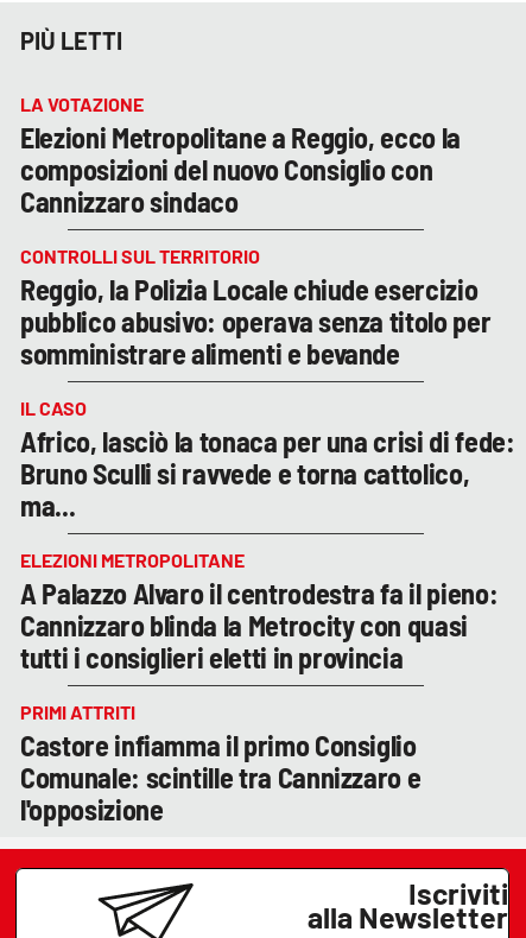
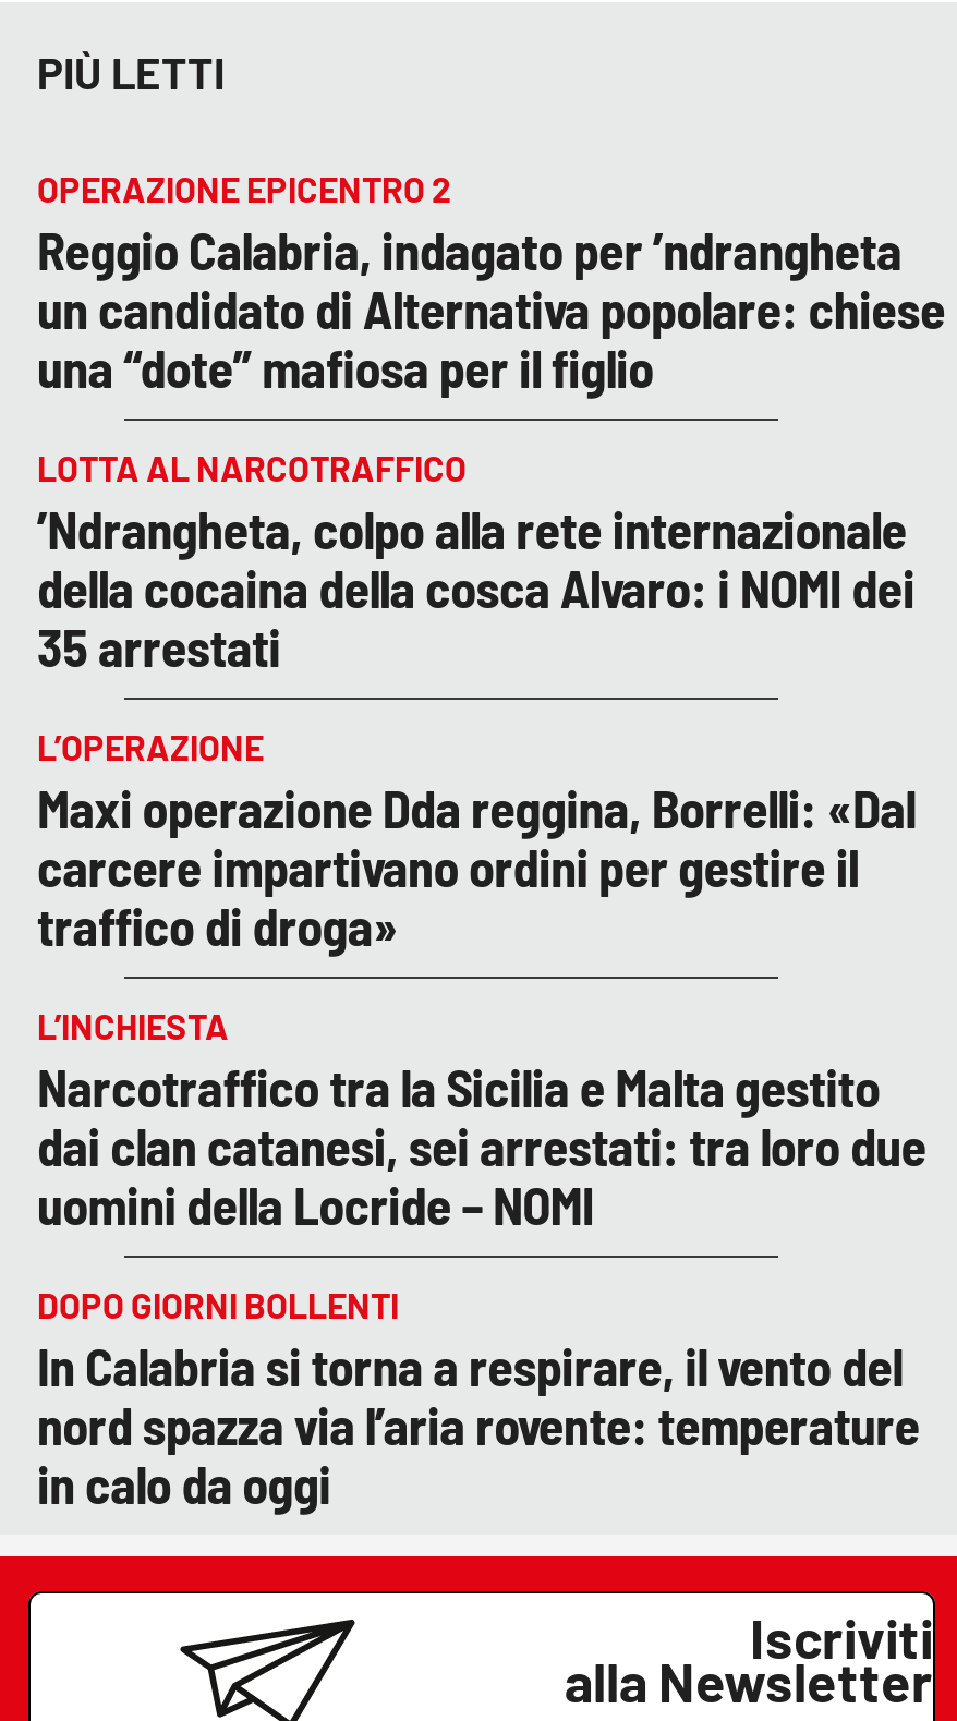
[20,93,461,219] LA VOTAZIONE | Elezioni Metropolitane a Reggio, ecco la | composizioni del nuovo Consiglio con | Cannizzaro sindaco -> [37,169,945,400] OPERAZIONE EPICENTRO 2 | Reggio Calabria, indagato per ’ndrangheta | un candidato di Alternativa popolare: chiese | una “dote” mafiosa per il figlio
[20,245,491,371] CONTROLLI SUL TERRITORIO | Reggio, la Polizia Locale chiude esercizio | pubblico abusivo: operava senza titolo per | somministrare alimenti e bevande -> [37,448,915,679] LOTTA AL NARCOTRAFFICO | ’Ndrangheta, colpo alla rete internazionale | della cocaina della cosca Alvaro: i NOMI dei | 35 arrestati
[20,397,515,523] IL CASO | Africo, lasciò la tonaca per una crisi di fede: | Bruno Sculli si ravvede e torna cattolico, | ma... -> [37,727,916,958] L’OPERAZIONE | Maxi operazione Dda reggina, Borrelli: «Dal | carcere impartivano ordini per gestire il | traffico di droga»
[20,549,498,675] ELEZIONI METROPOLITANE | A Palazzo Alvaro il centrodestra fa il pieno: | Cannizzaro blinda la Metrocity con quasi | tutti i consiglieri eletti in provincia -> [37,1006,926,1237] L’INCHIESTA | Narcotraffico tra la Sicilia e Malta gestito | dai clan catanesi, sei arrestati: tra loro due | uomini della Locride – NOMI
[20,701,421,827] PRIMI ATTRITI | Castore infiamma il primo Consiglio | Comunale: scintille tra Cannizzaro e | l'opposizione -> [37,1285,920,1516] DOPO GIORNI BOLLENTI | In Calabria si torna a respirare, il vento del | nord spazza via l’aria rovente: temperature | in calo da oggi

